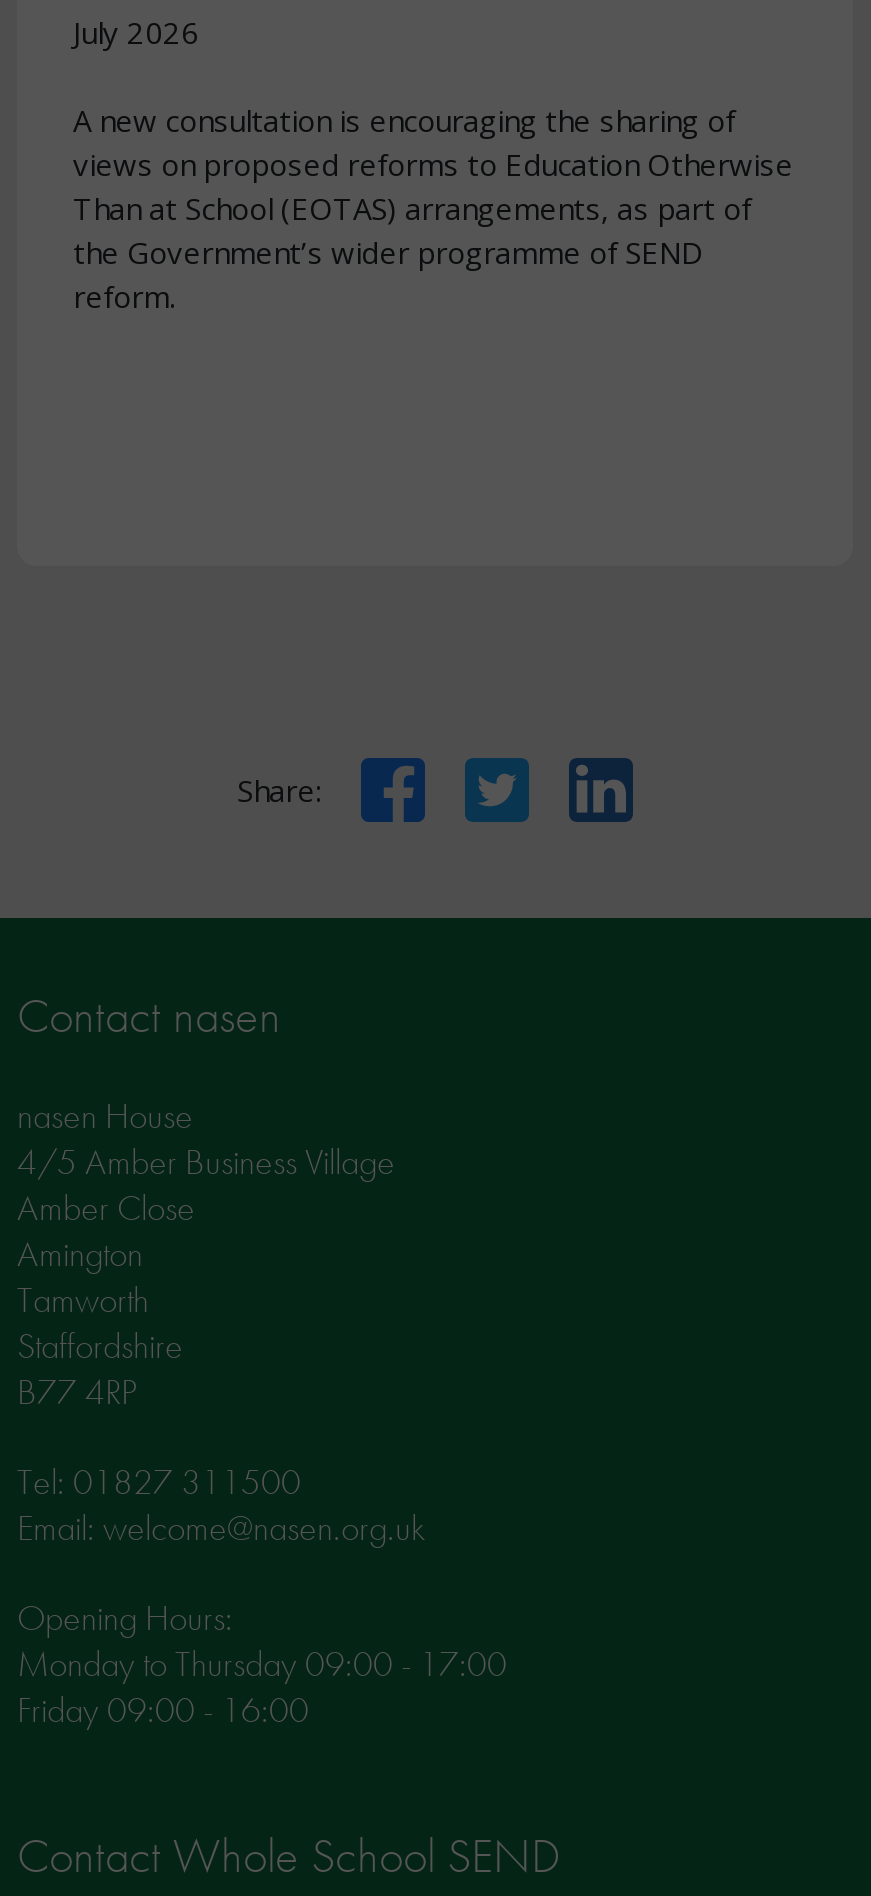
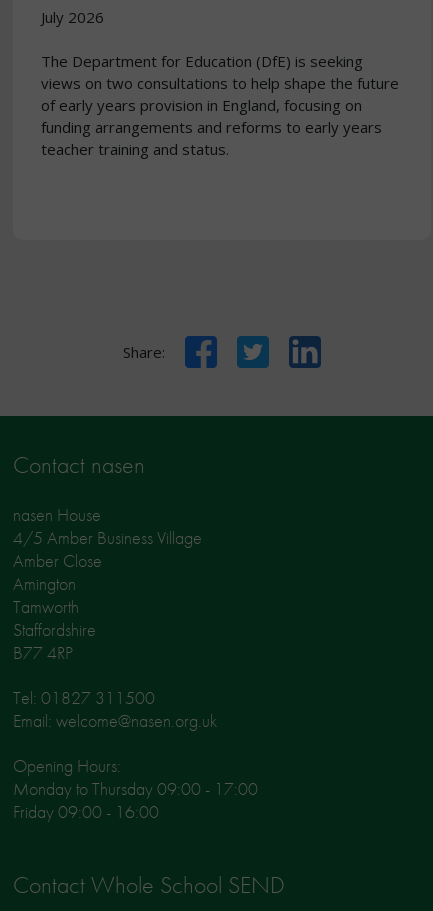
[73,101,793,317] A new consultation is encouraging the sharing of | views on proposed reforms to Education Otherwise | Than at School (EOTAS) arrangements, as part of | the Government’s wider programme of SEND | reform. -> [41,51,399,159] The Department for Education (DfE) is seeking | views on two consultations to help shape the future | of early years provision in England, focusing on | funding arrangements and reforms to early years | teacher training and status.

